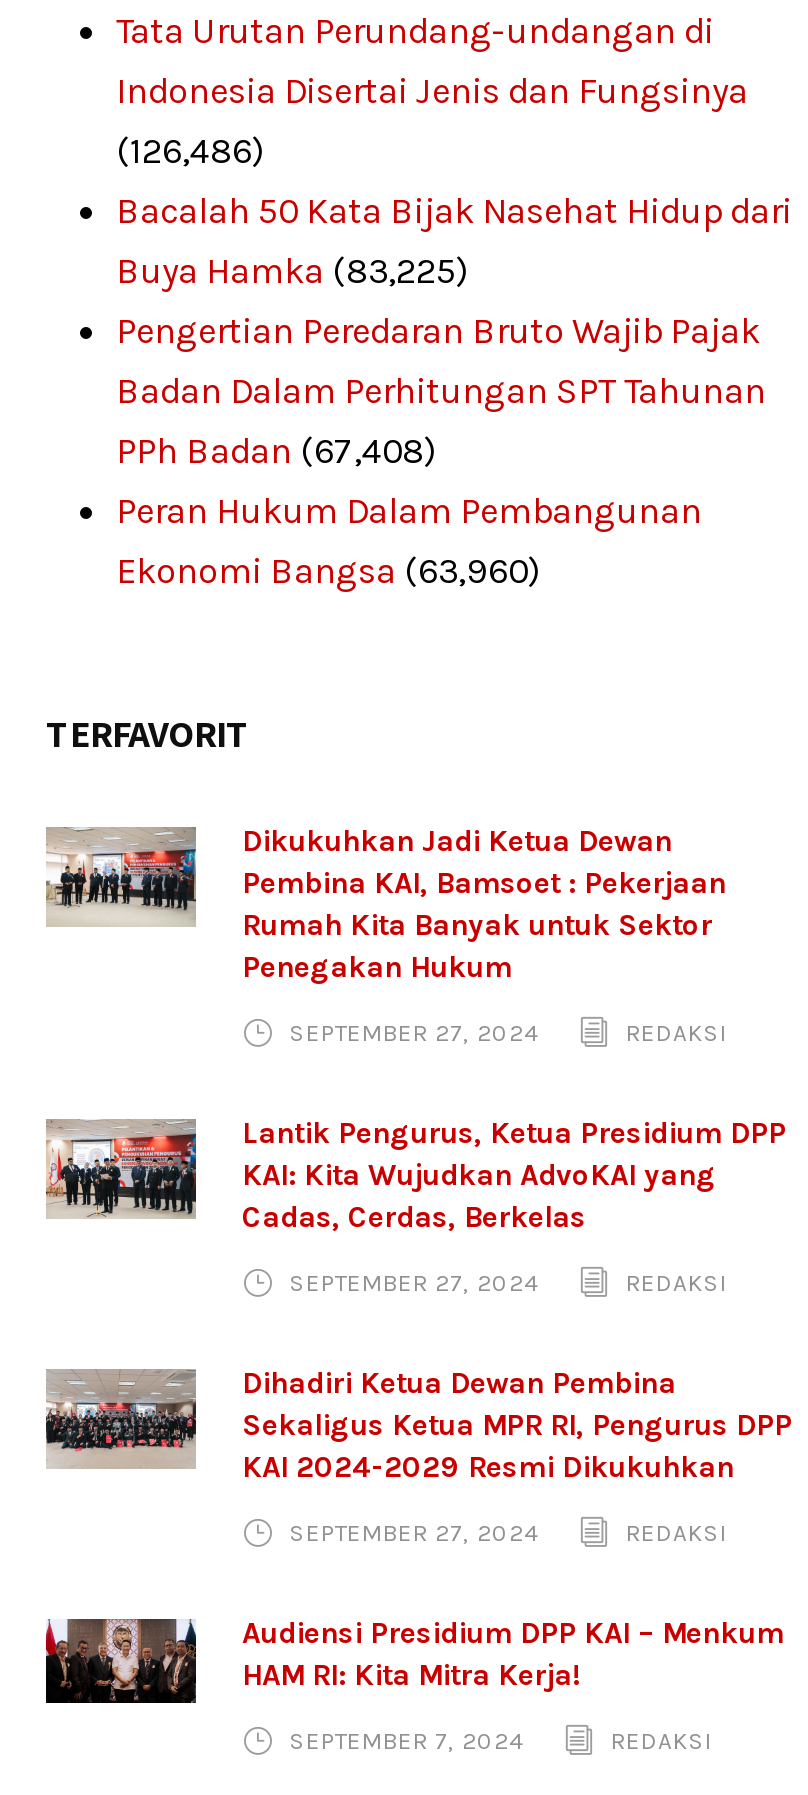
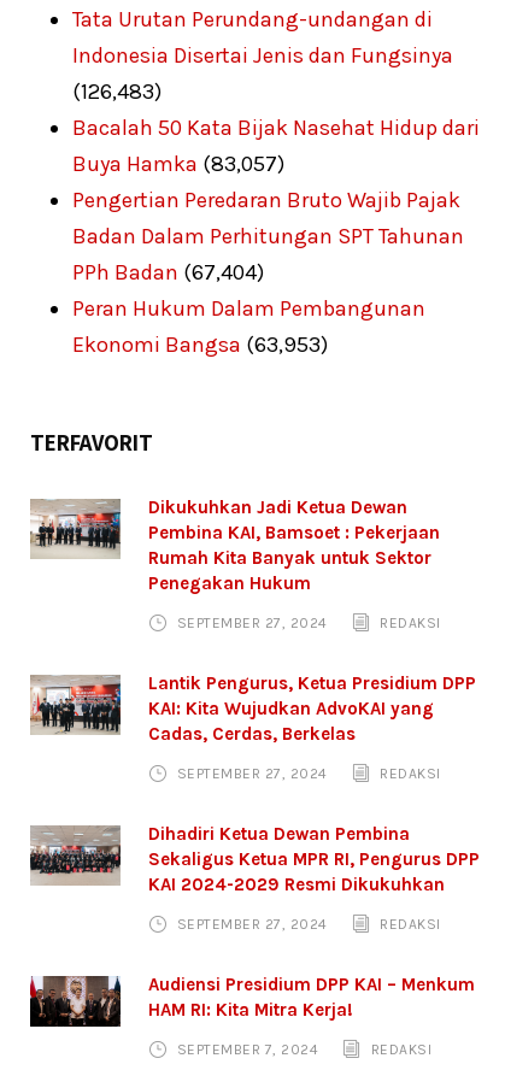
[116,129,264,173] (126,486) -> [72,78,162,105] (126,483)
[116,249,468,293] Buya Hamka (83,225) -> [72,151,284,177] Buya Hamka (83,057)
[116,429,436,473] PPh Badan (67,408) -> [72,259,264,286] PPh Badan (67,404)
[116,549,540,593] Ekonomi Bangsa (63,960) -> [72,331,328,358] Ekonomi Bangsa (63,953)

